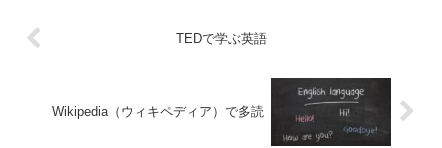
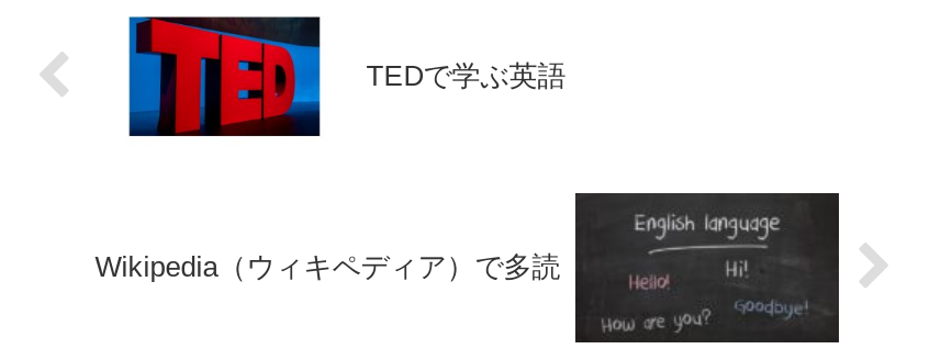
none -> [127,14,323,139] [image]

